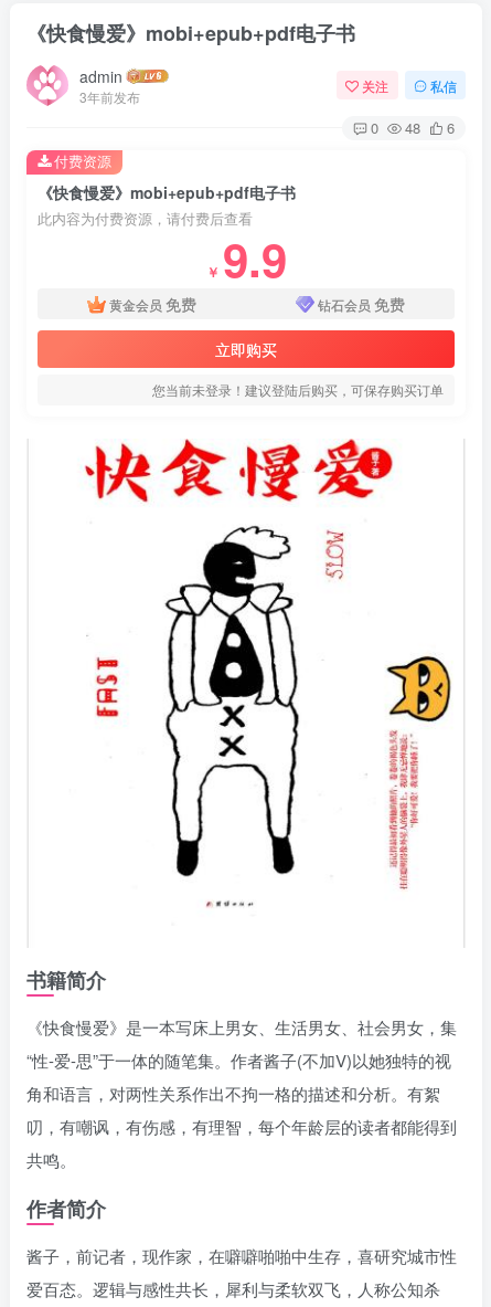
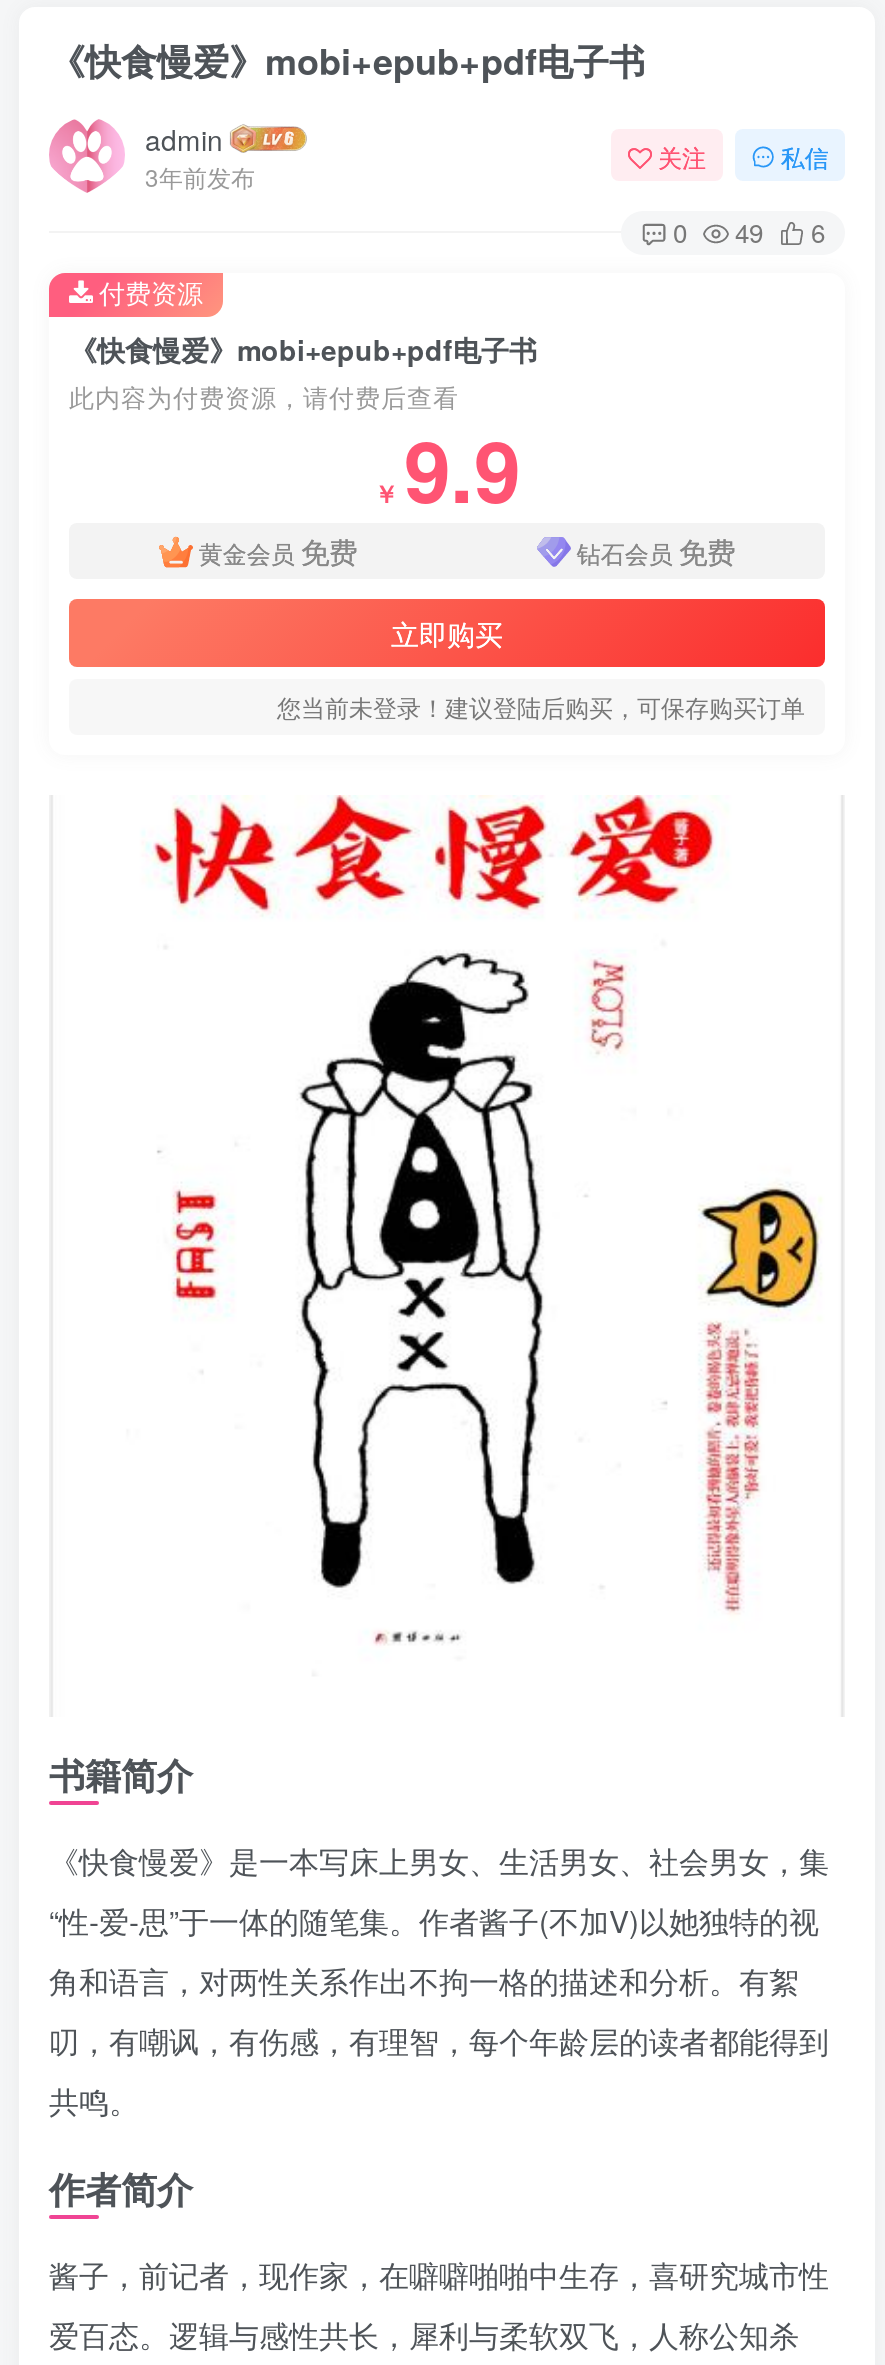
[371,117,455,138] 0 48 6 -> [673,213,825,251] 0 49 6

